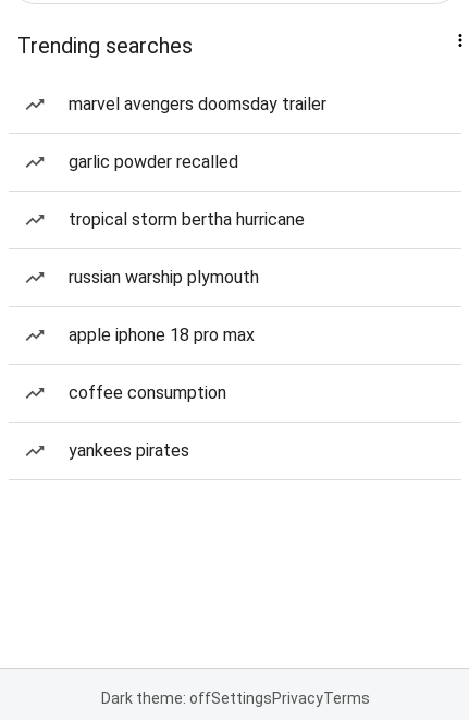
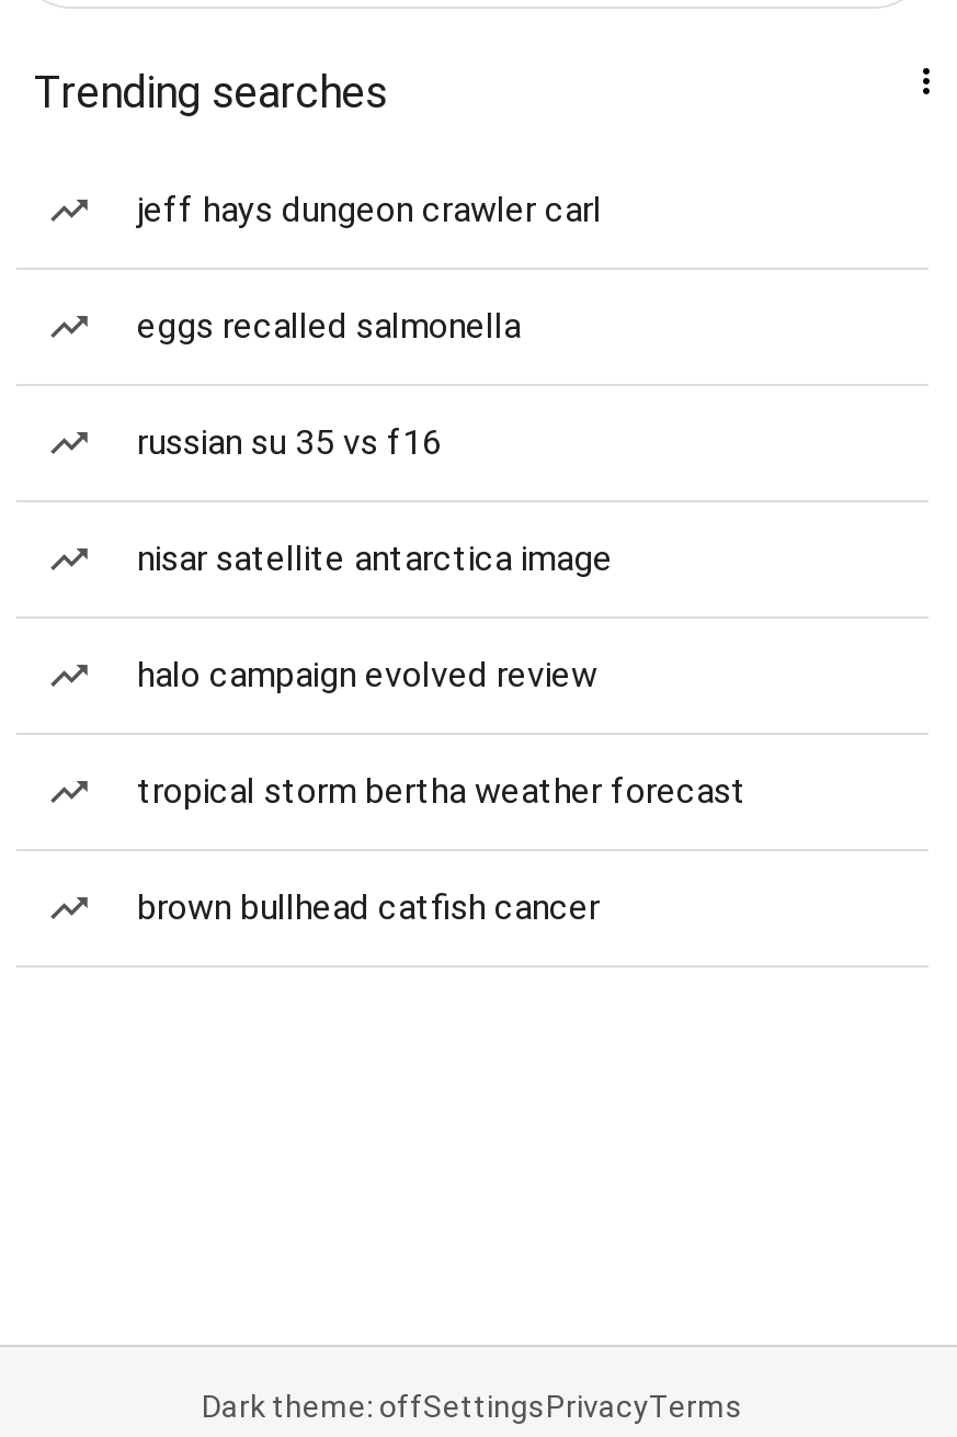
[69,94,326,114] marvel avengers doomsday trailer -> [137,189,602,230] jeff hays dungeon crawler carl
[69,151,238,172] garlic powder recalled -> [137,305,521,347] eggs recalled salmonella
[69,209,305,230] tropical storm bertha hurricane -> [137,421,442,463] russian su 35 vs f16
[69,267,259,288] russian warship plymouth -> [137,538,613,579] nisar satellite antarctica image
[69,325,255,345] apple iphone 18 pro max -> [137,654,597,695] halo campaign evolved review
[69,382,226,403] coffee consumption -> [137,770,747,812] tropical storm bertha weather forecast
[69,440,189,461] yankees pirates -> [137,886,600,928] brown bullhead catfish cancer

